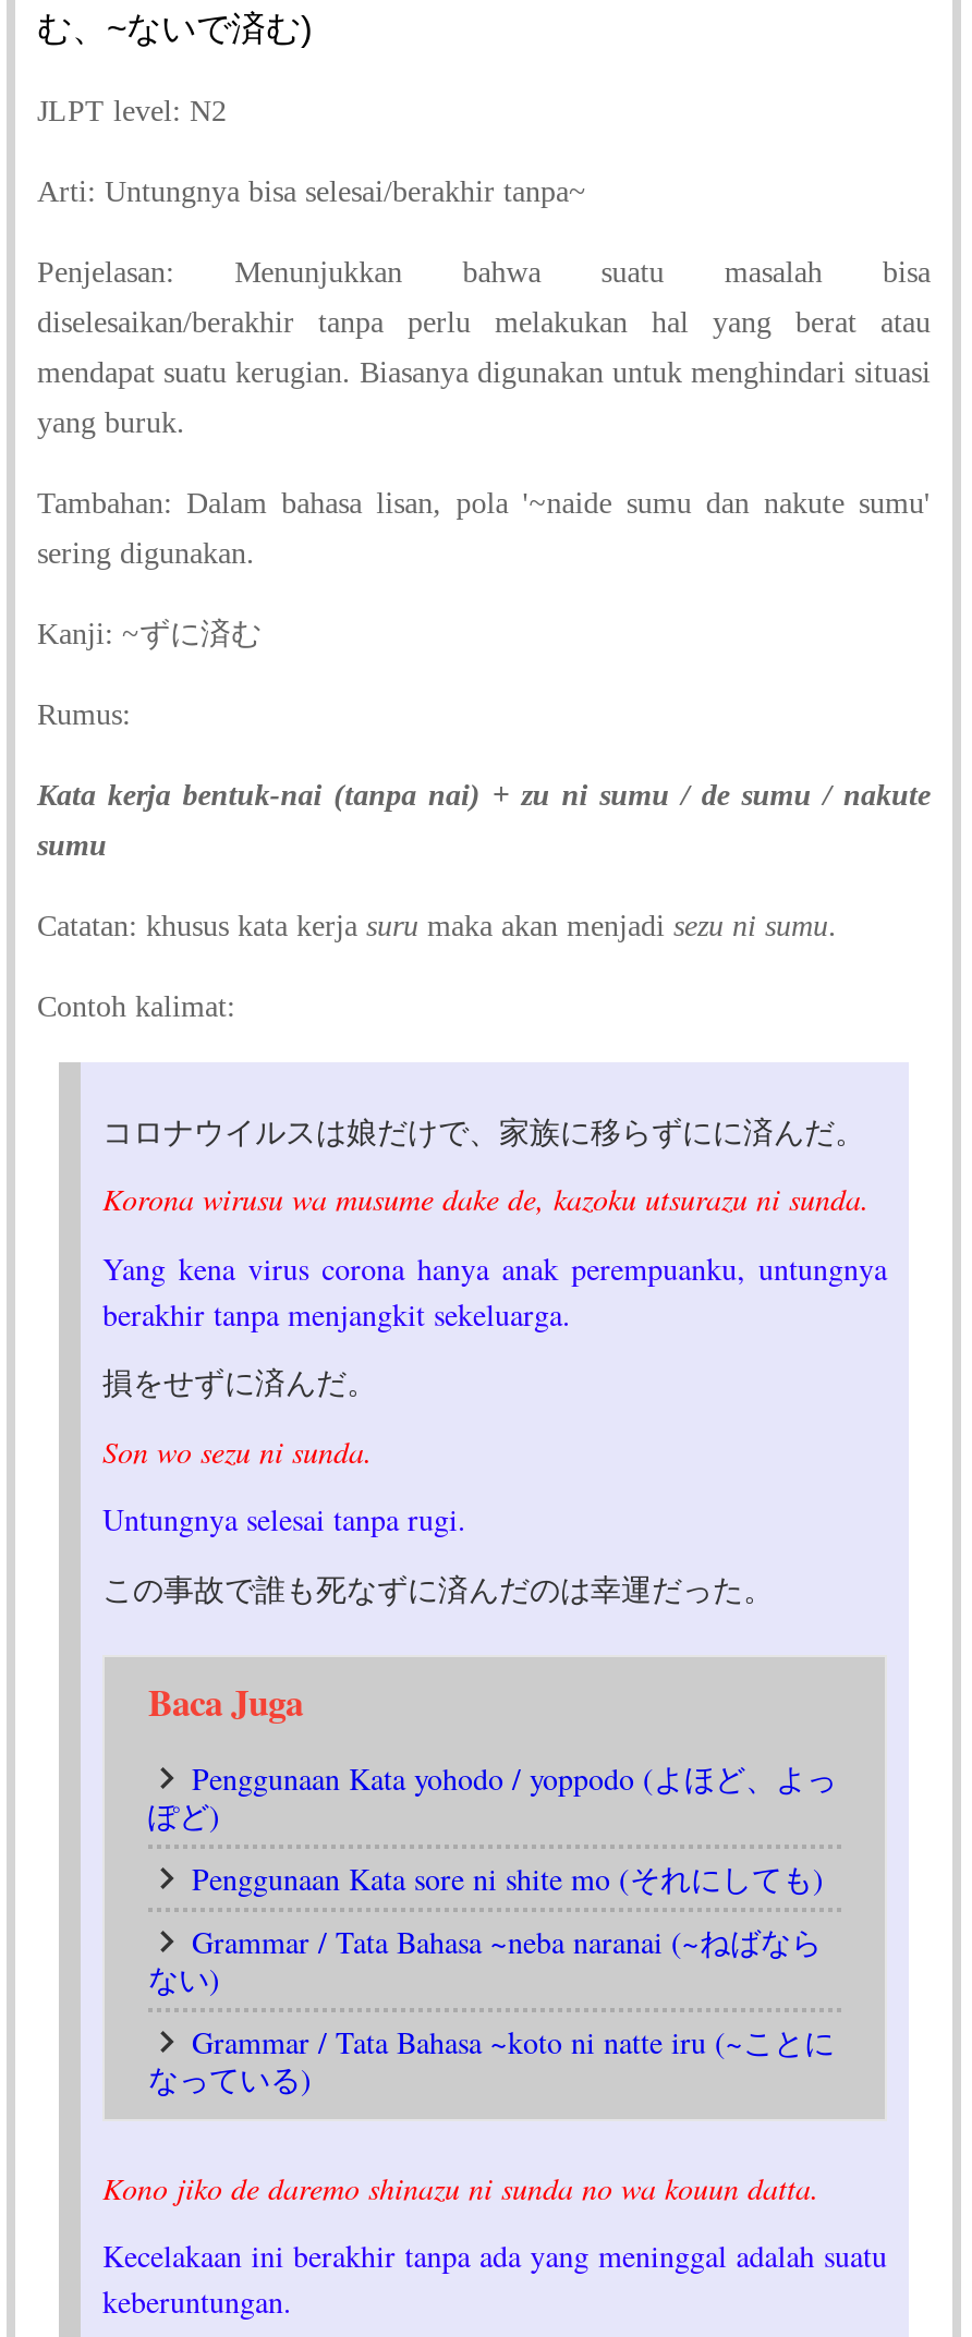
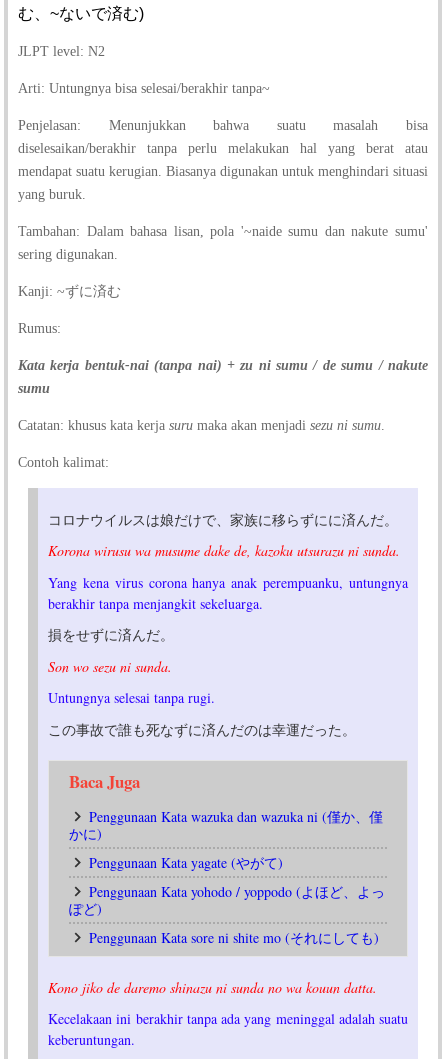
none -> [69,806,383,871] Penggunaan Kata wazuka dan wazuka ni (僅か、僅 | かに) | Penggunaan Kata yagate (やがて)
moved [192,1756,837,1898] -> [89,881,385,946]: Penggunaan Kata yohodo / yoppodo (よほど、よっ | Penggunaan Kata sore ni shite mo (それにしても)
[148,1920,835,2098] Grammar / Tata Bahasa ~neba naranai (~ねばなら | ない) | Grammar / Tata Bahasa ~koto ni natte iru (~ことに | なっている) -> none

